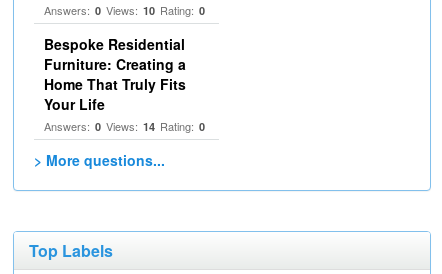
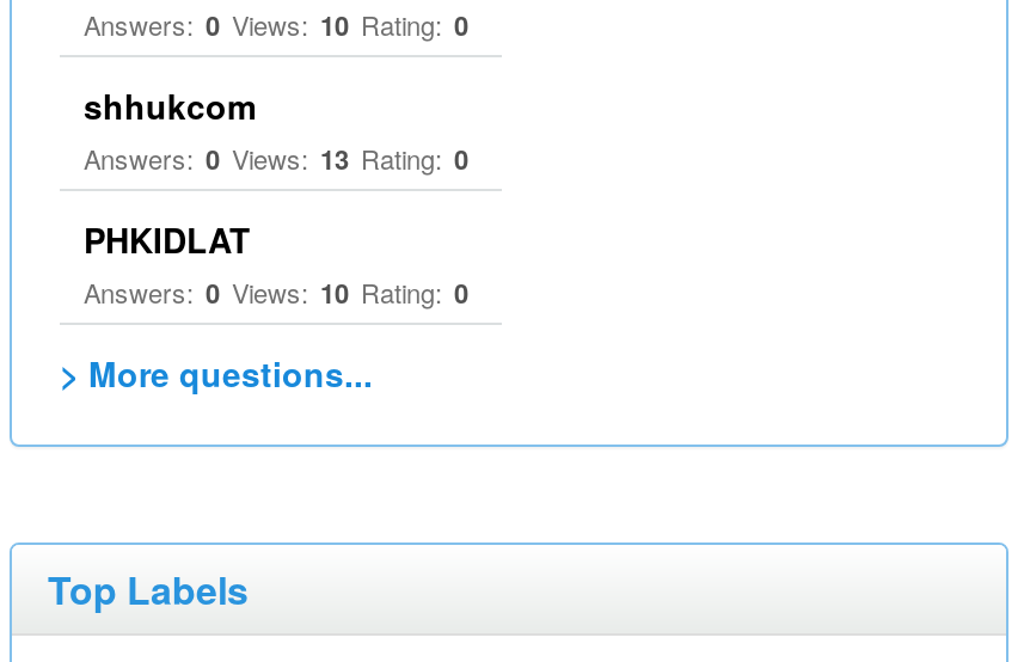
[44,34,205,134] Bespoke Residential | Furniture: Creating a | Home That Truly Fits | Your Life | Answers: 0 Views: 14 Rating: 0 -> [84,81,468,311] shhukcom | Answers: 0 Views: 13 Rating: 0 | PHKIDLAT | Answers: 0 Views: 10 Rating: 0

